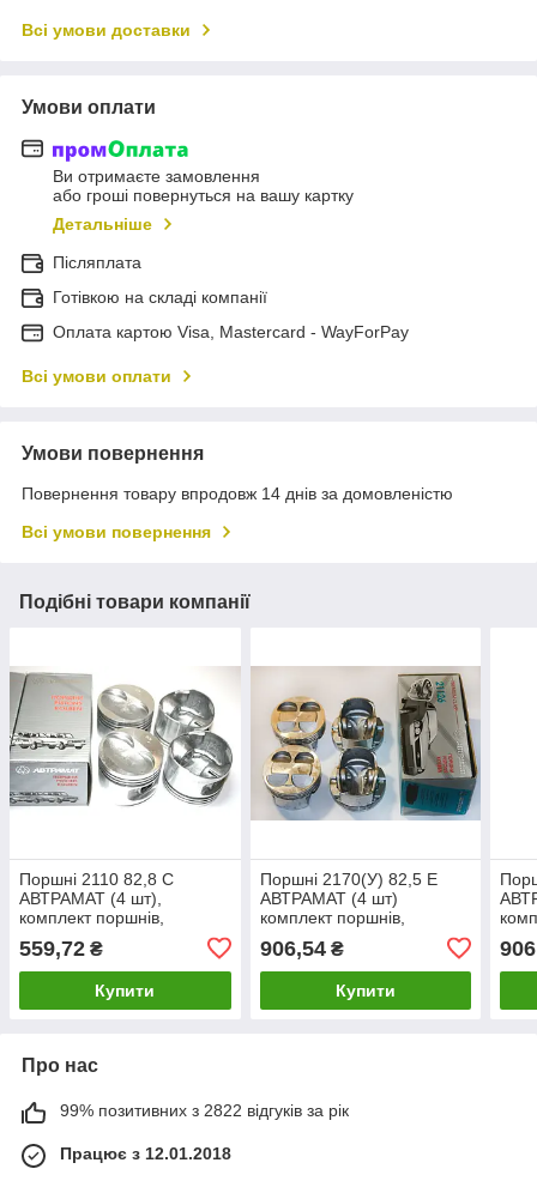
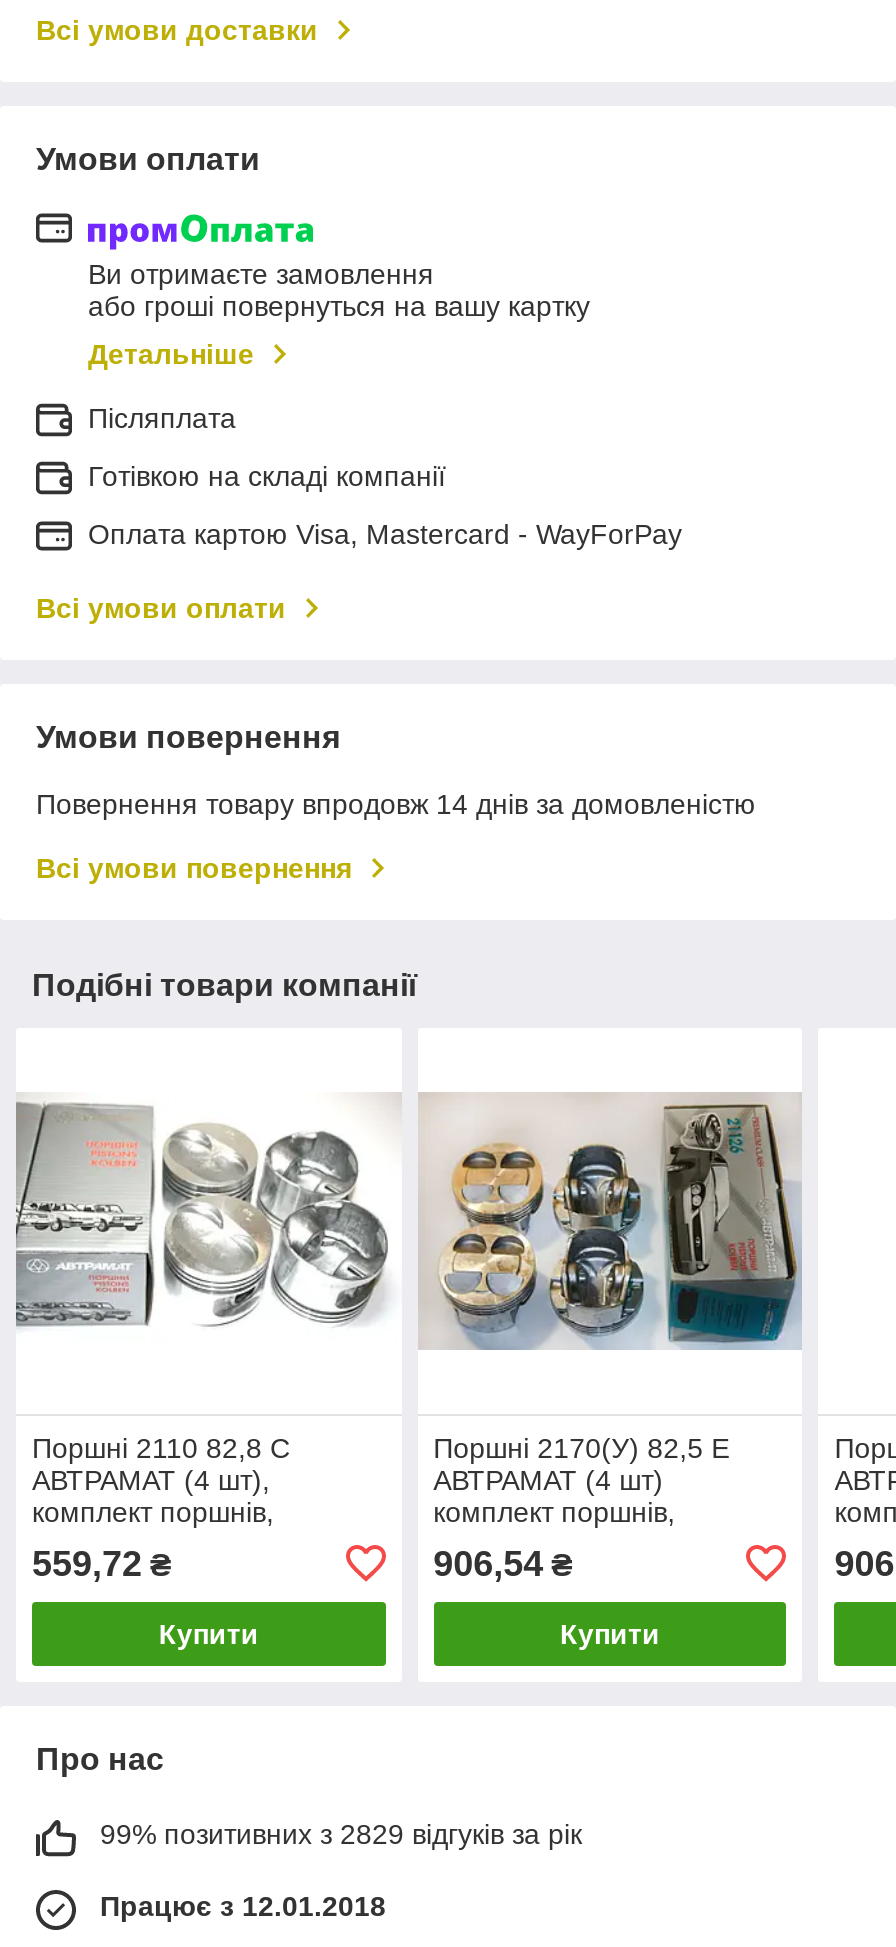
[60,1101,349,1120] 99% позитивних з 2822 відгуків за рік -> [100,1818,582,1850] 99% позитивних з 2829 відгуків за рік

